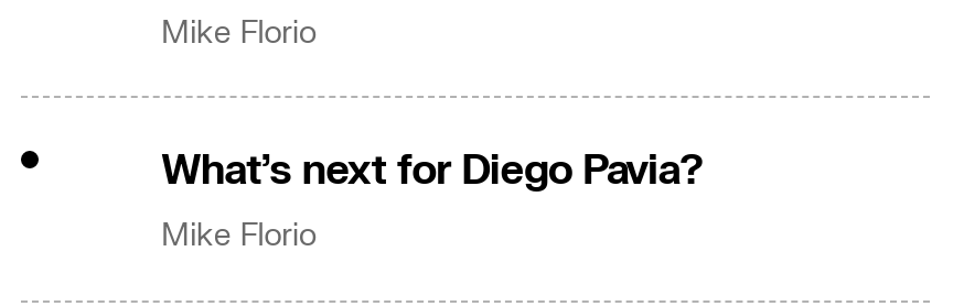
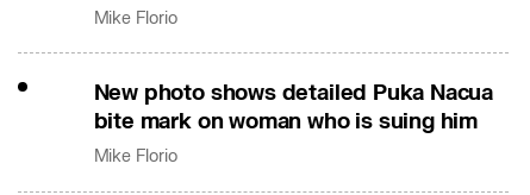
[161,144,703,197] What’s next for Diego Pavia? -> [93,78,493,136] New photo shows detailed Puka Nacua | bite mark on woman who is suing him

